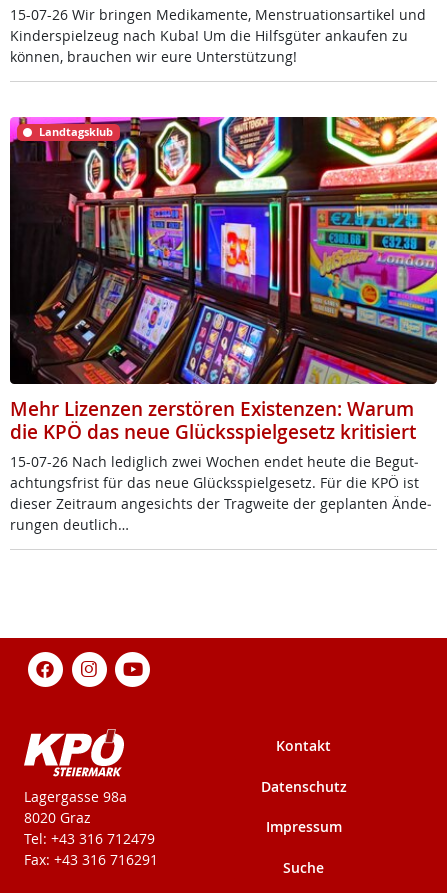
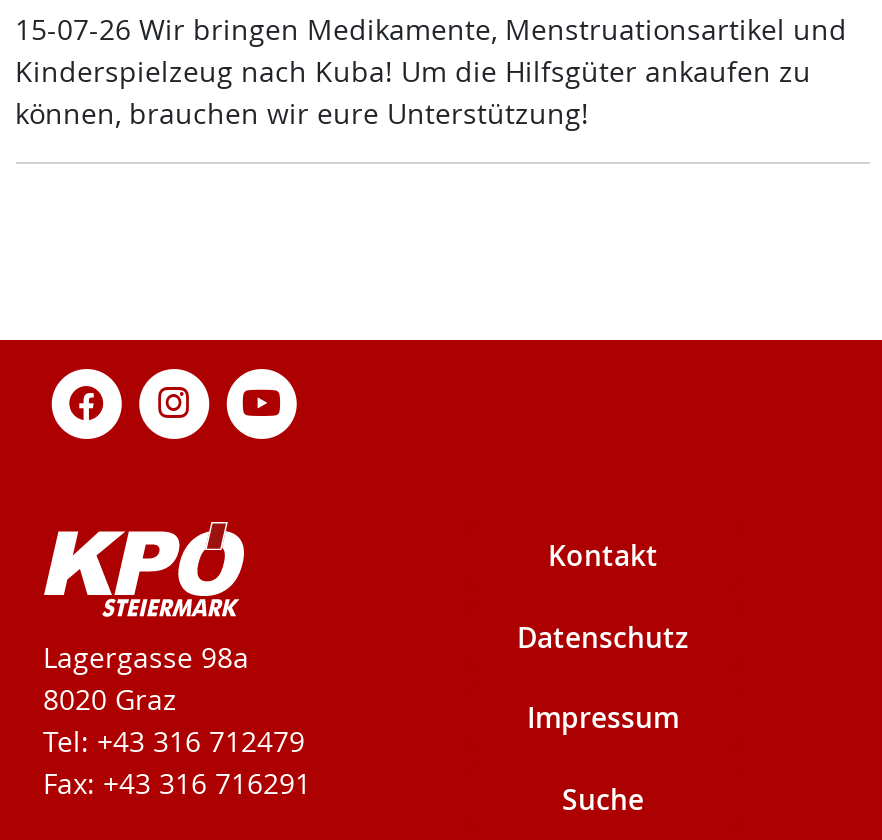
[9,116,438,385] [image] | Landtagsklub -> none
[9,396,431,534] Mehr Lizenzen zerstören Existenzen: Warum | die KPÖ das neue Glücksspielgesetz kritisiert | 15-07-26 Nach lediglich zwei Wochen endet heute die Begut | achtungsfrist für das neue Glücksspielgesetz. Für die KPÖ ist | dieser Zeitraum angesichts der Tragweite der geplanten Ände | rungen deutlich… -> none

